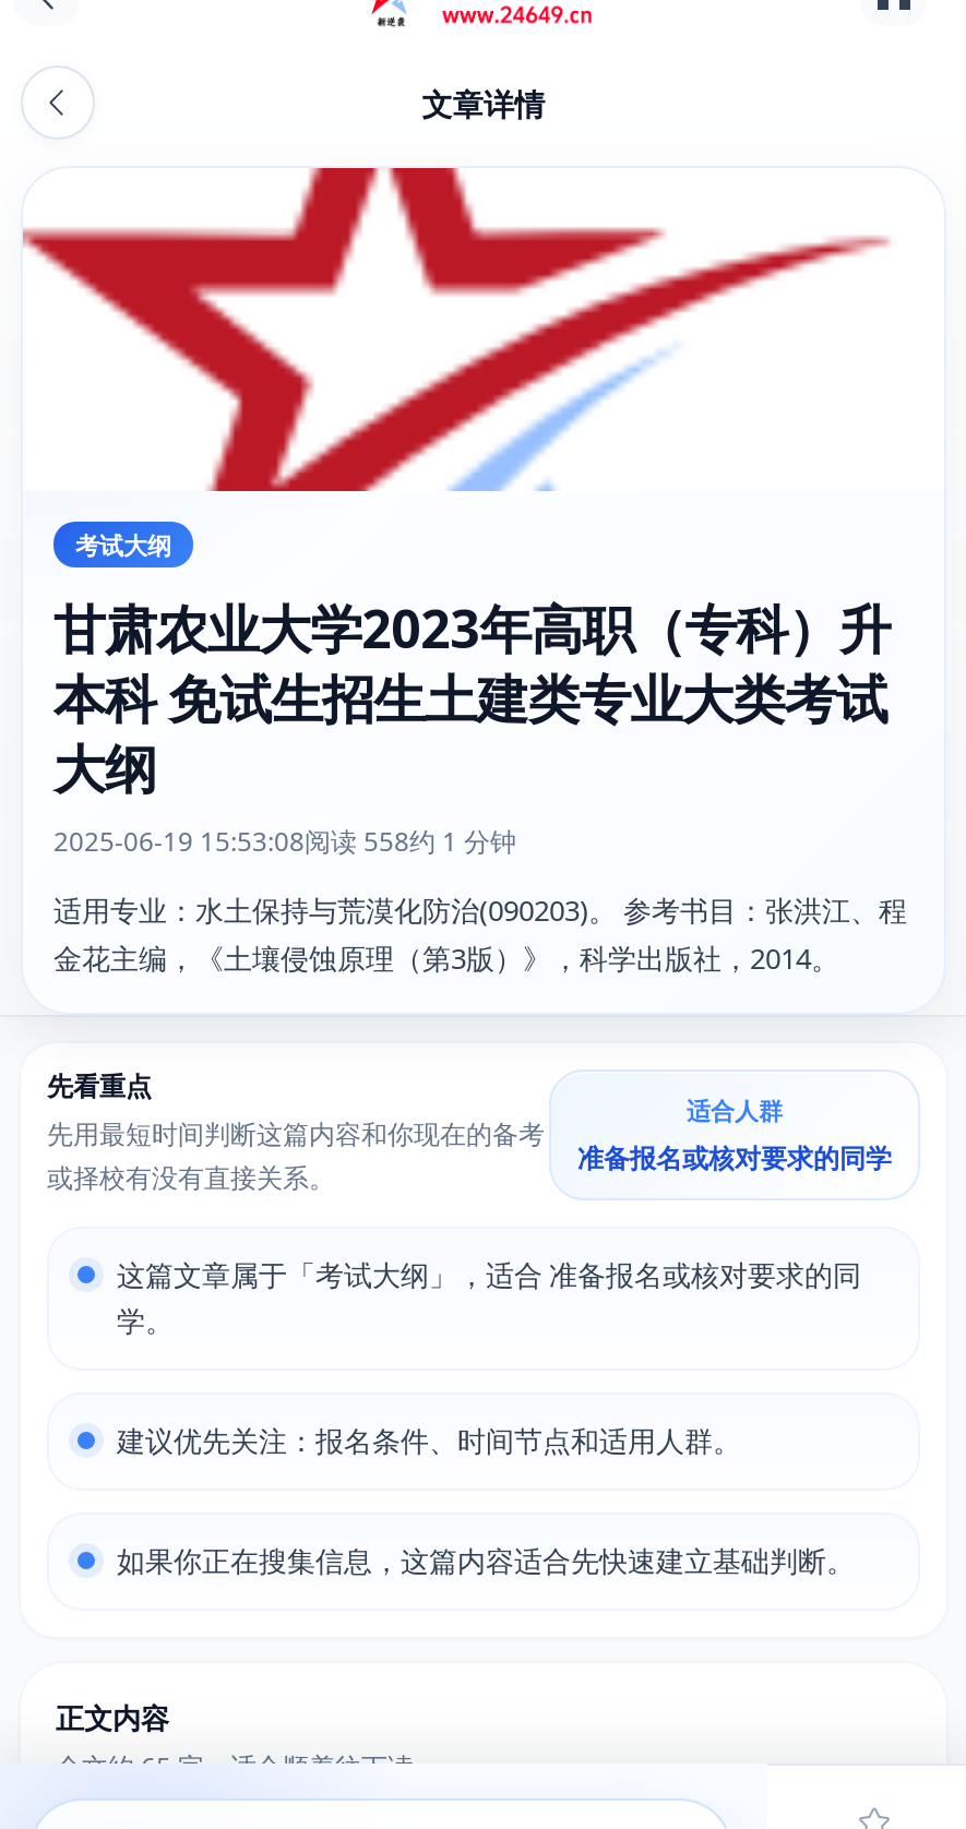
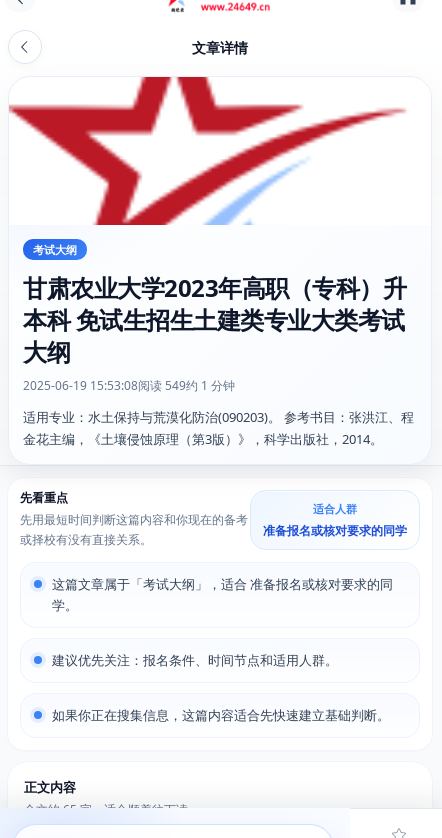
[53,823,516,860] 2025-06-19 15:53:08阅读 558约 1 分钟 -> [23,377,235,394] 2025-06-19 15:53:08阅读 549约 1 分钟

